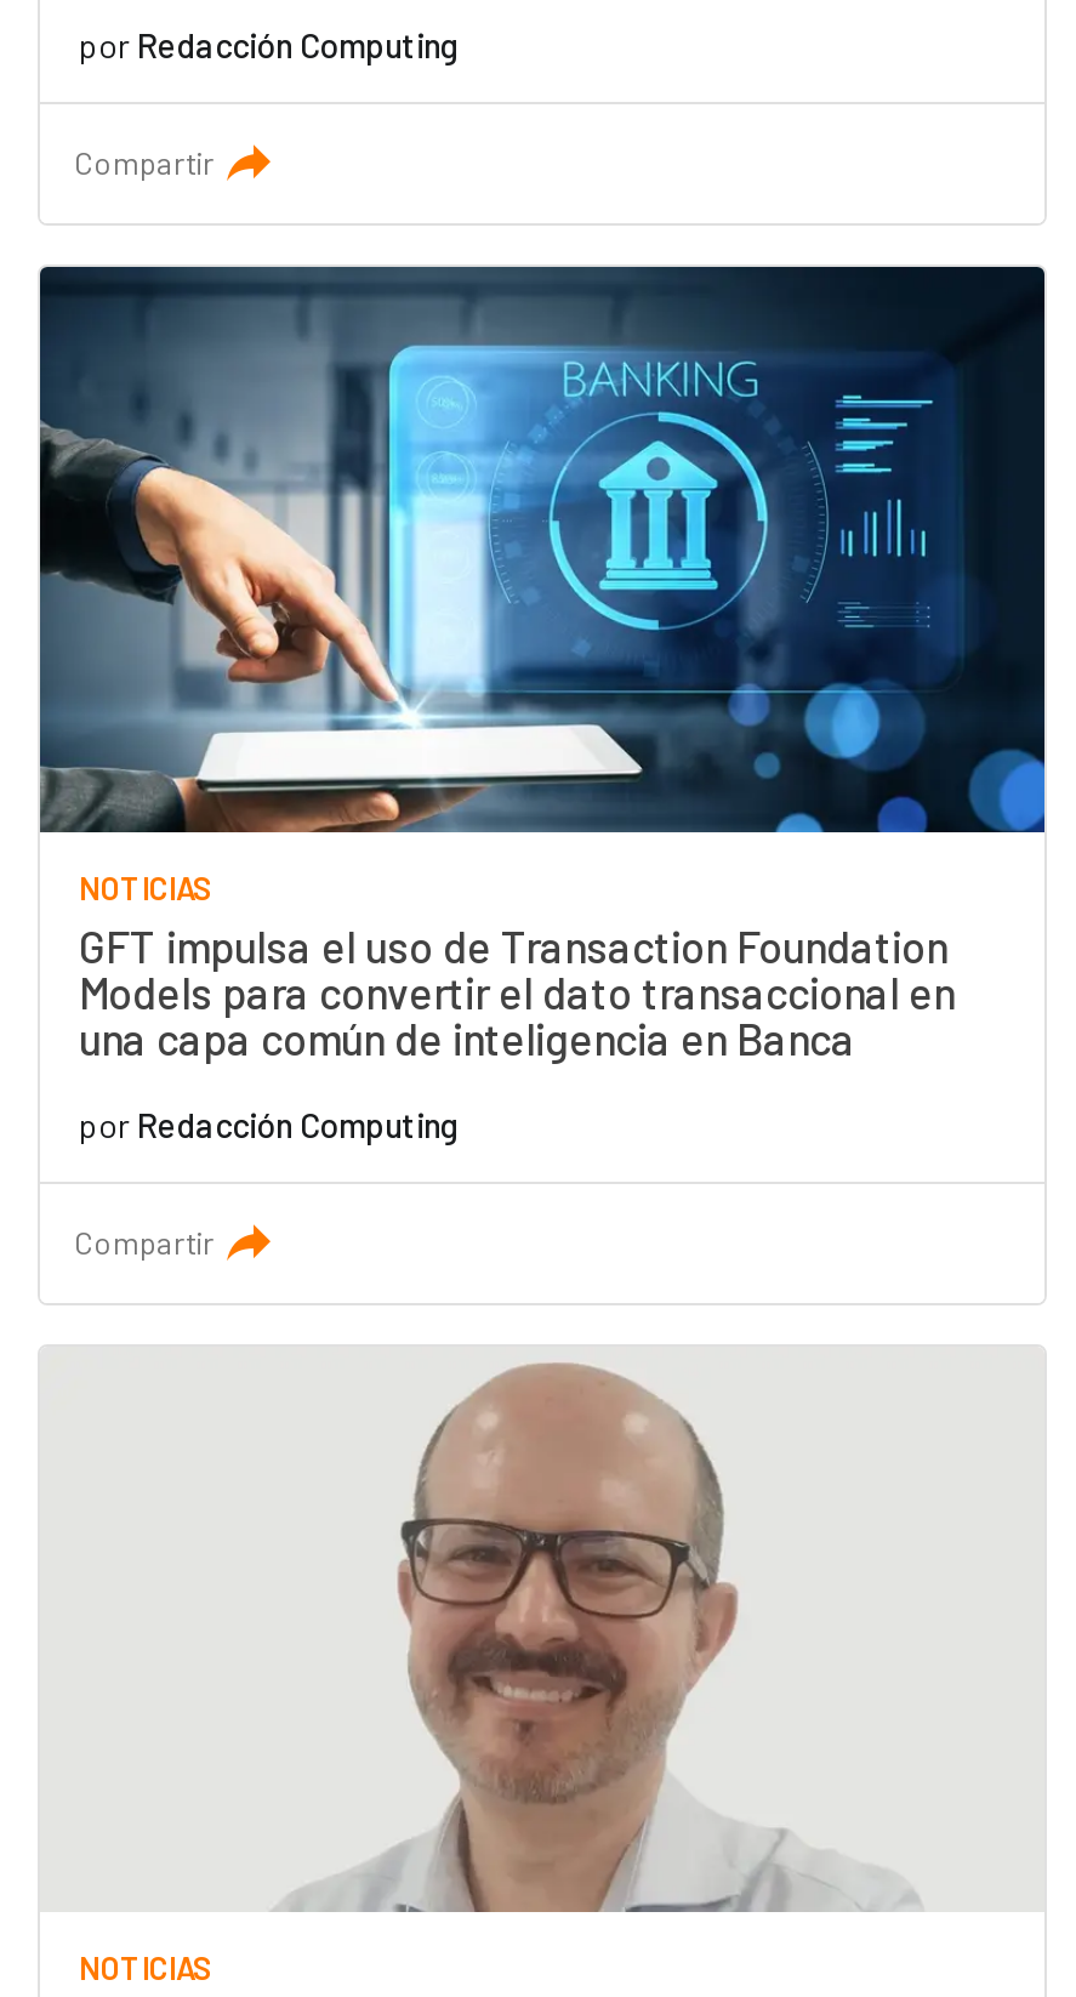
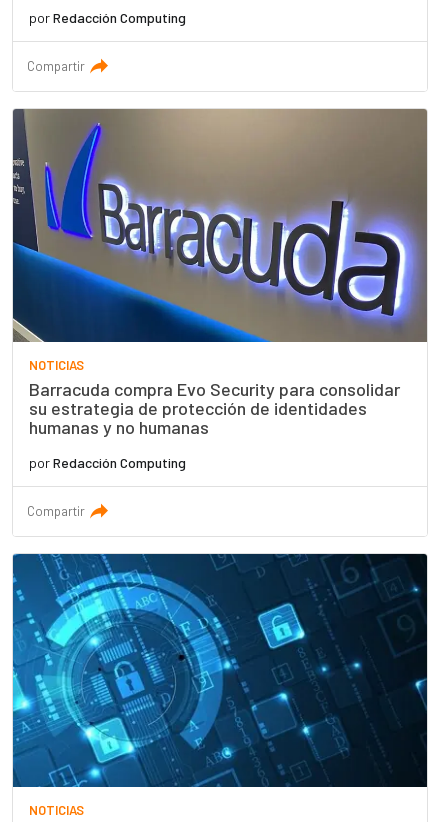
[40,264,1047,1066] [image] | GFT impulsa el uso de Transaction Foundation | Models para convertir el dato transaccional en | una capa común de inteligencia en Banca -> [12,108,428,438] [image] | Barracuda compra Evo Security para consolidar | su estrategia de protección de identidades | humanas y no humanas
[40,1347,1044,1914] [image] -> [12,553,428,788] [image]

